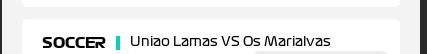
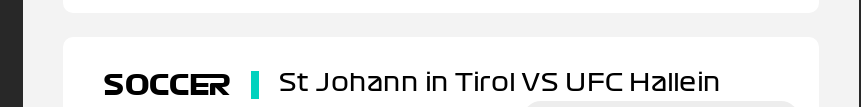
[130,36,331,48] Uniao Lamas VS Os Marialvas -> [279,71,721,95] St Johann in Tirol VS UFC Hallein

